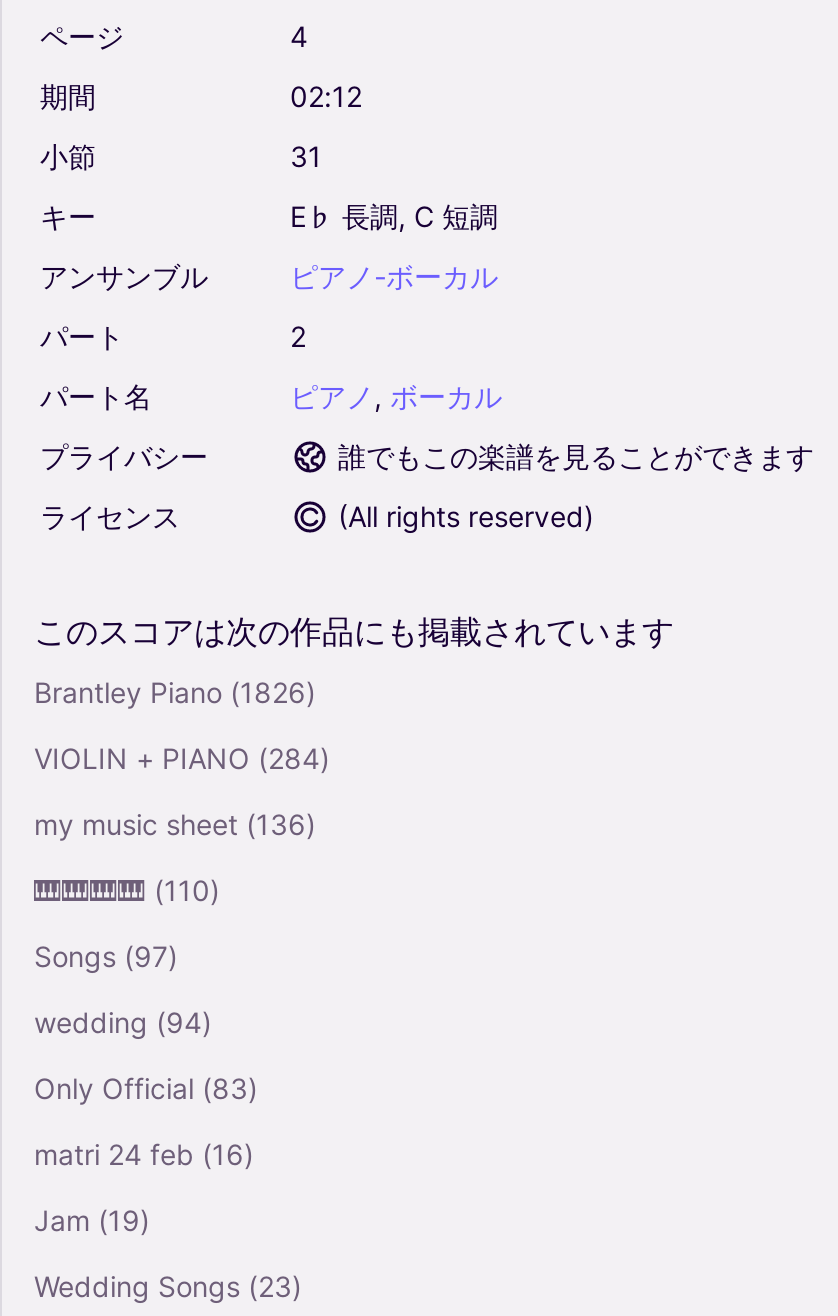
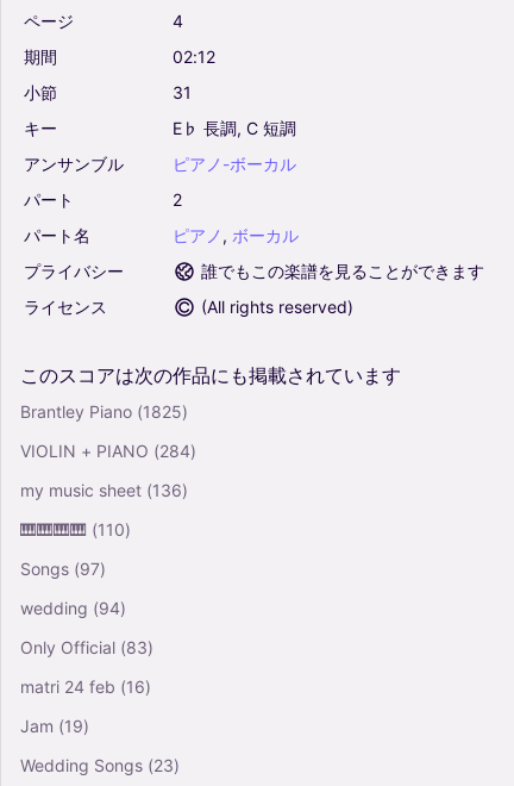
[34,675,316,709] Brantley Piano (1826) -> [20,401,188,421] Brantley Piano (1825)

